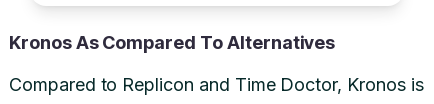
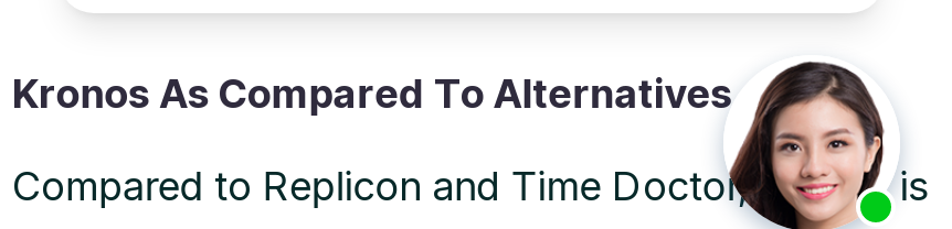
none -> [734,59,887,159] [image]

